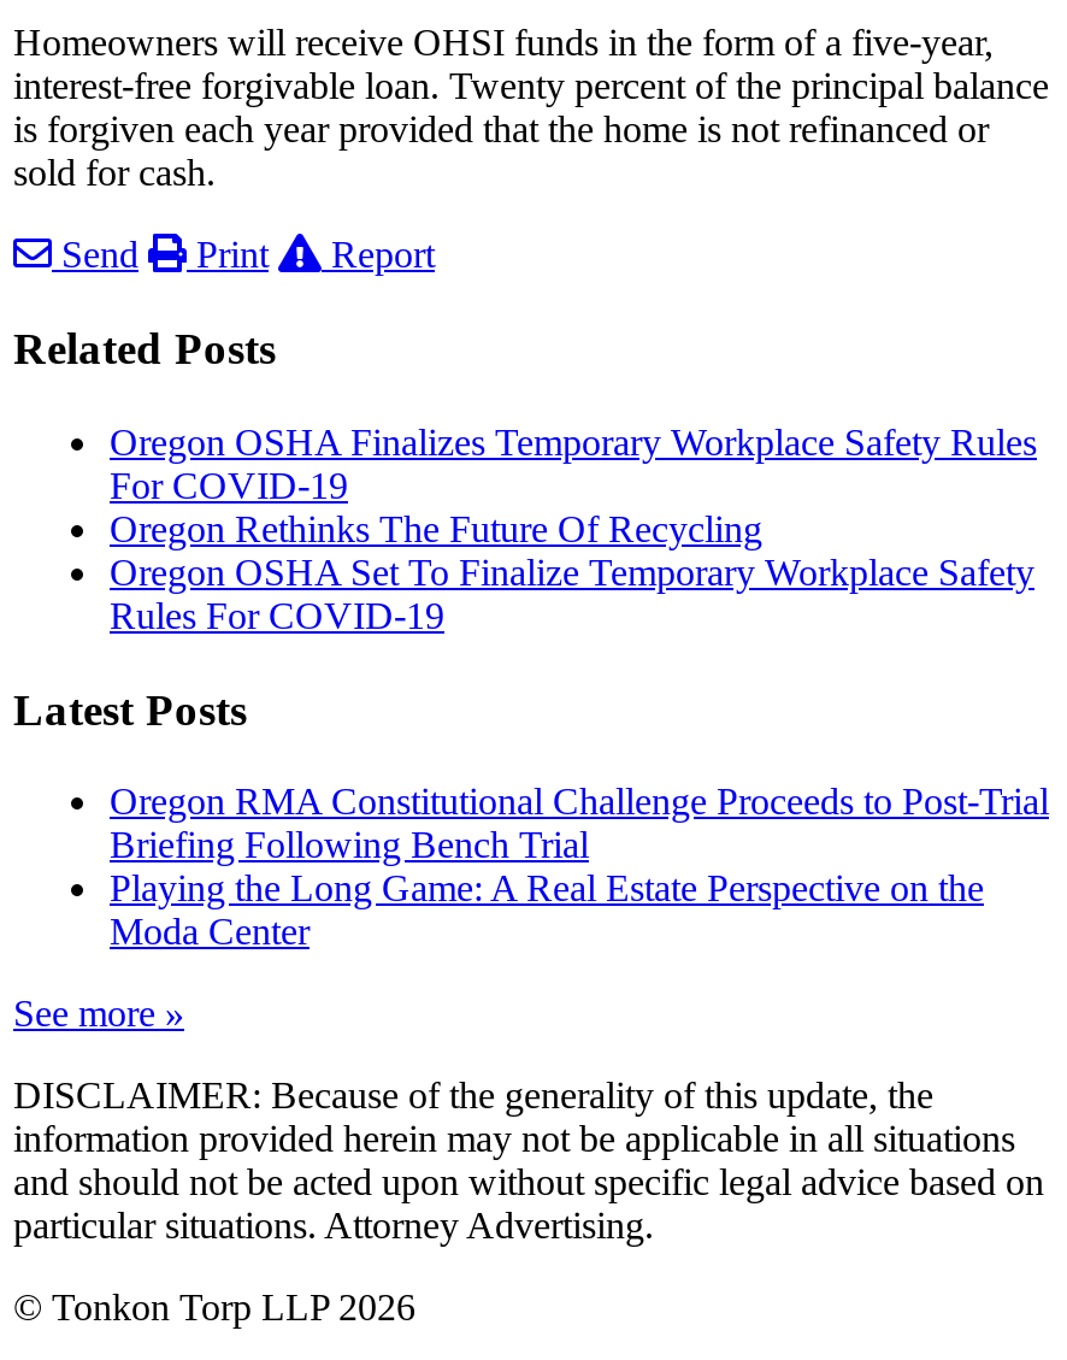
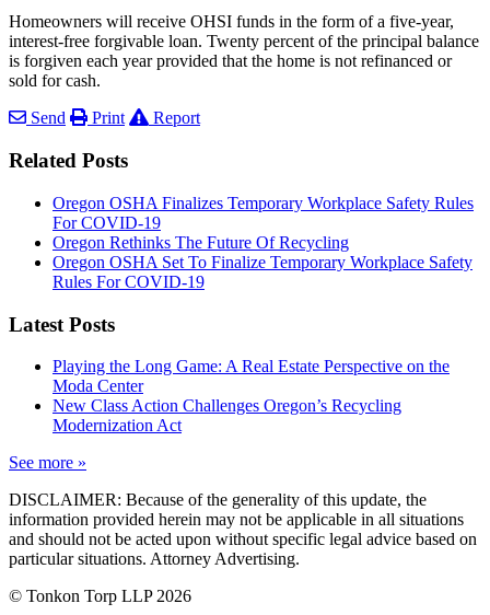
[110,781,1049,866] Oregon RMA Constitutional Challenge Proceeds to Post-Trial | Briefing Following Bench Trial -> none
moved [110,868,984,952] -> [52,357,450,395]: Playing the Long Game: A Real Estate Perspective on the | Moda Center
none -> [52,396,401,435] New Class Action Challenges Oregon’s Recycling | Modernization Act

